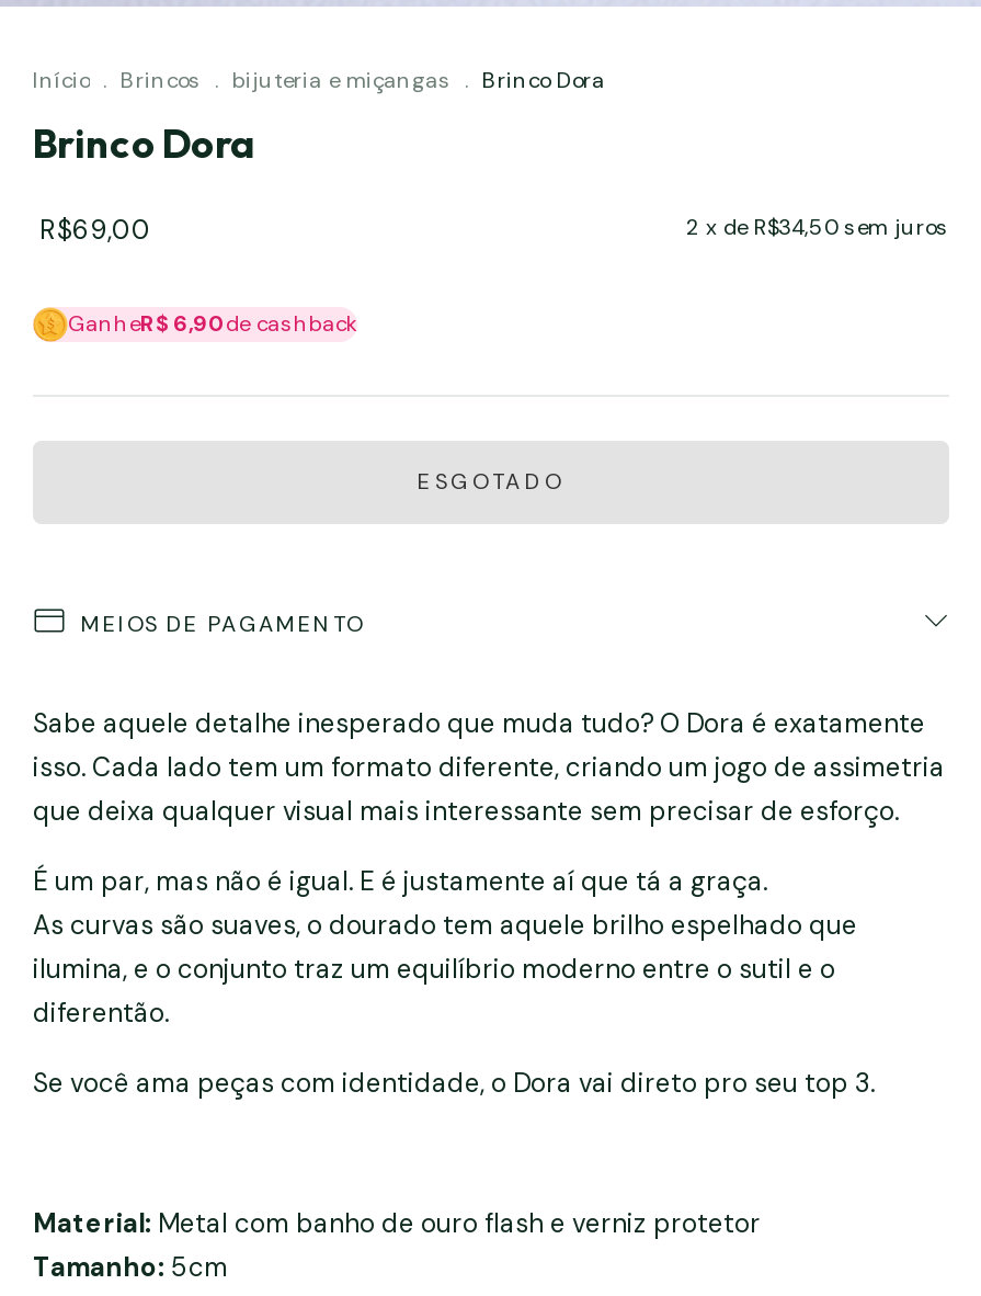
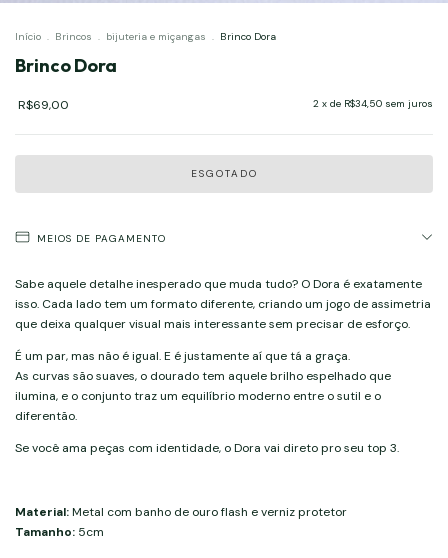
[68,308,357,337] GanheR$ 6,90de cashback -> none

